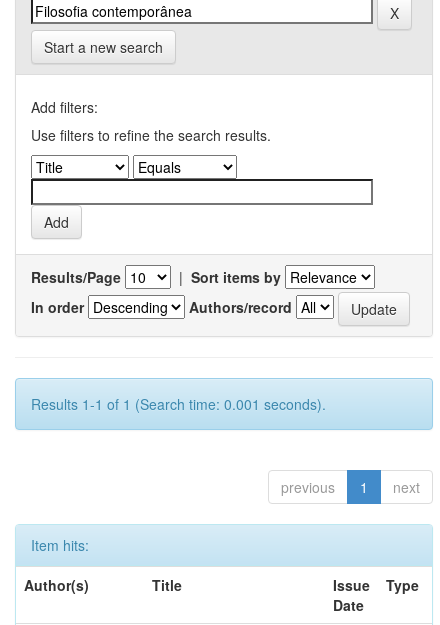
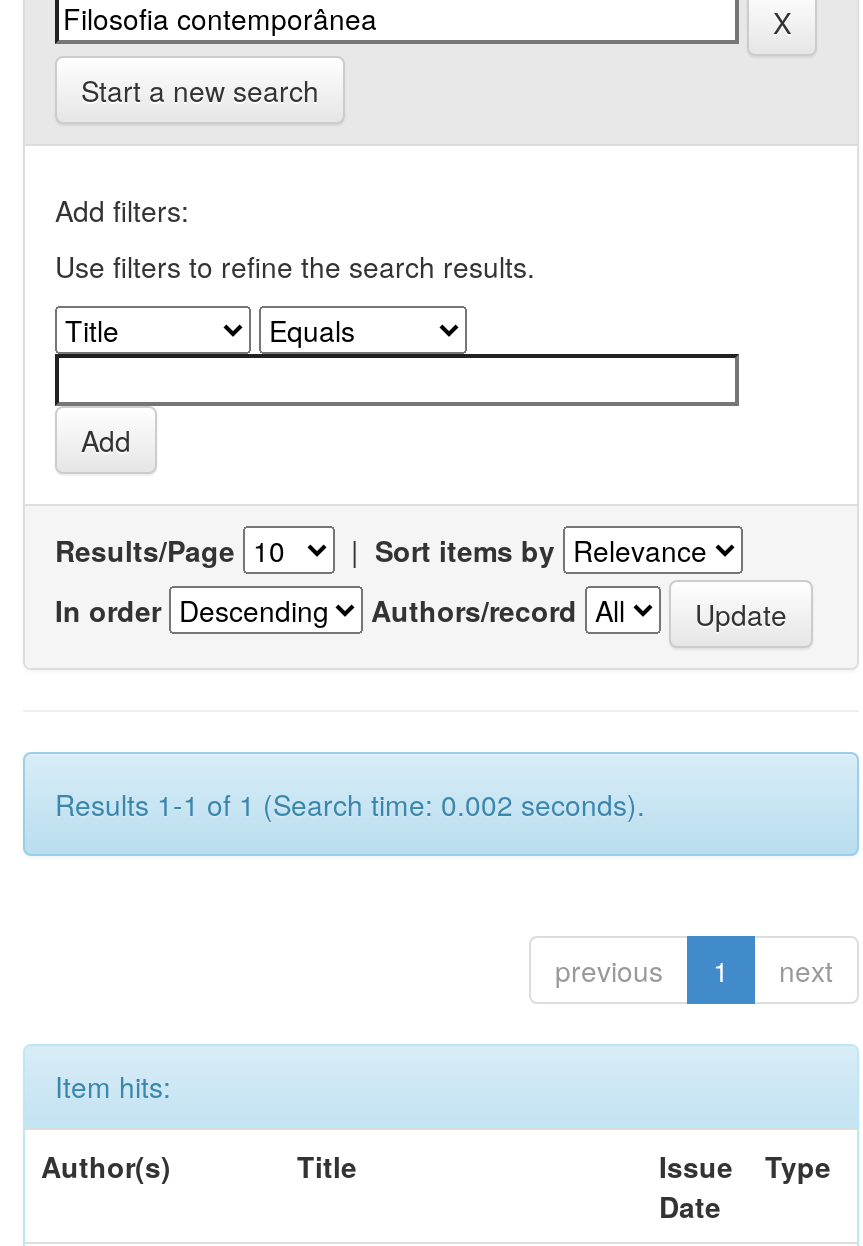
[31,394,326,414] Results 1-1 of 1 (Search time: 0.001 seconds). -> [55,784,645,824] Results 1-1 of 1 (Search time: 0.002 seconds).

